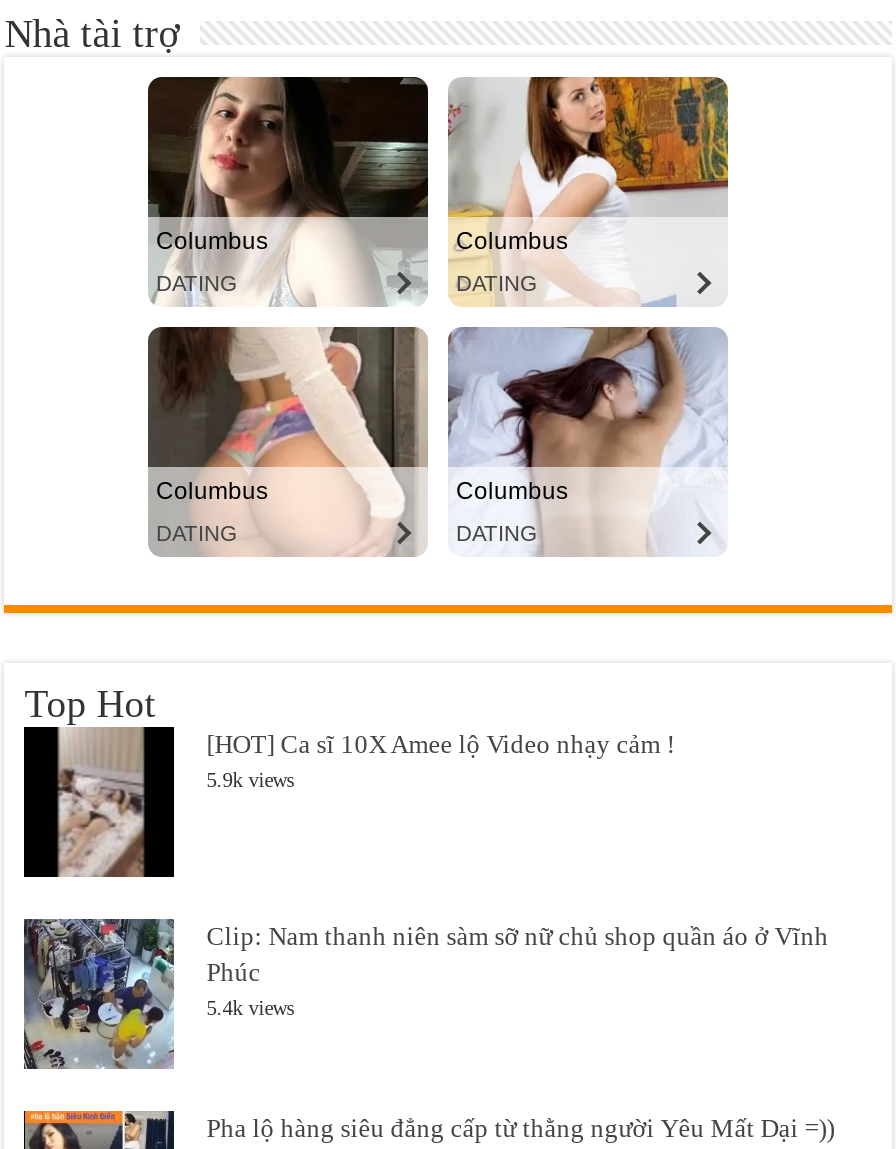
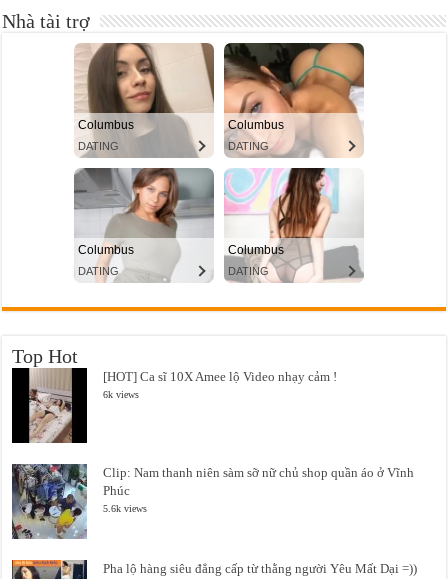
[146,75,430,305] [image] -> [74,42,215,158] [image]
[448,75,730,307] [image] -> [224,42,364,158] [image]
[146,327,426,557] [image] -> [74,167,214,282] [image]
[446,325,728,555] [image] -> [224,167,364,283] [image]
[206,770,294,792] 5.9k views -> [103,389,139,400] 6k views
[206,998,294,1020] 5.4k views -> [103,503,147,514] 5.6k views

